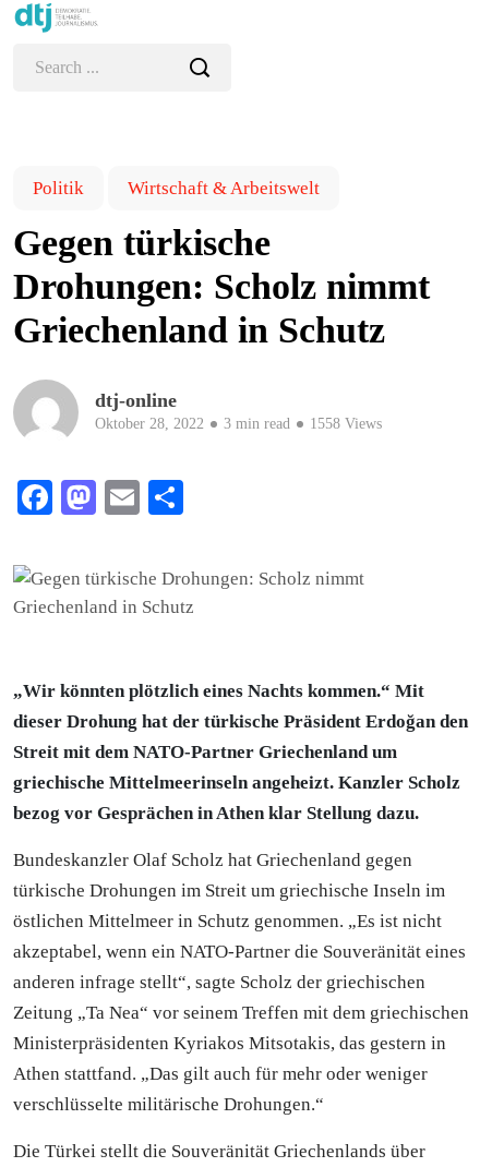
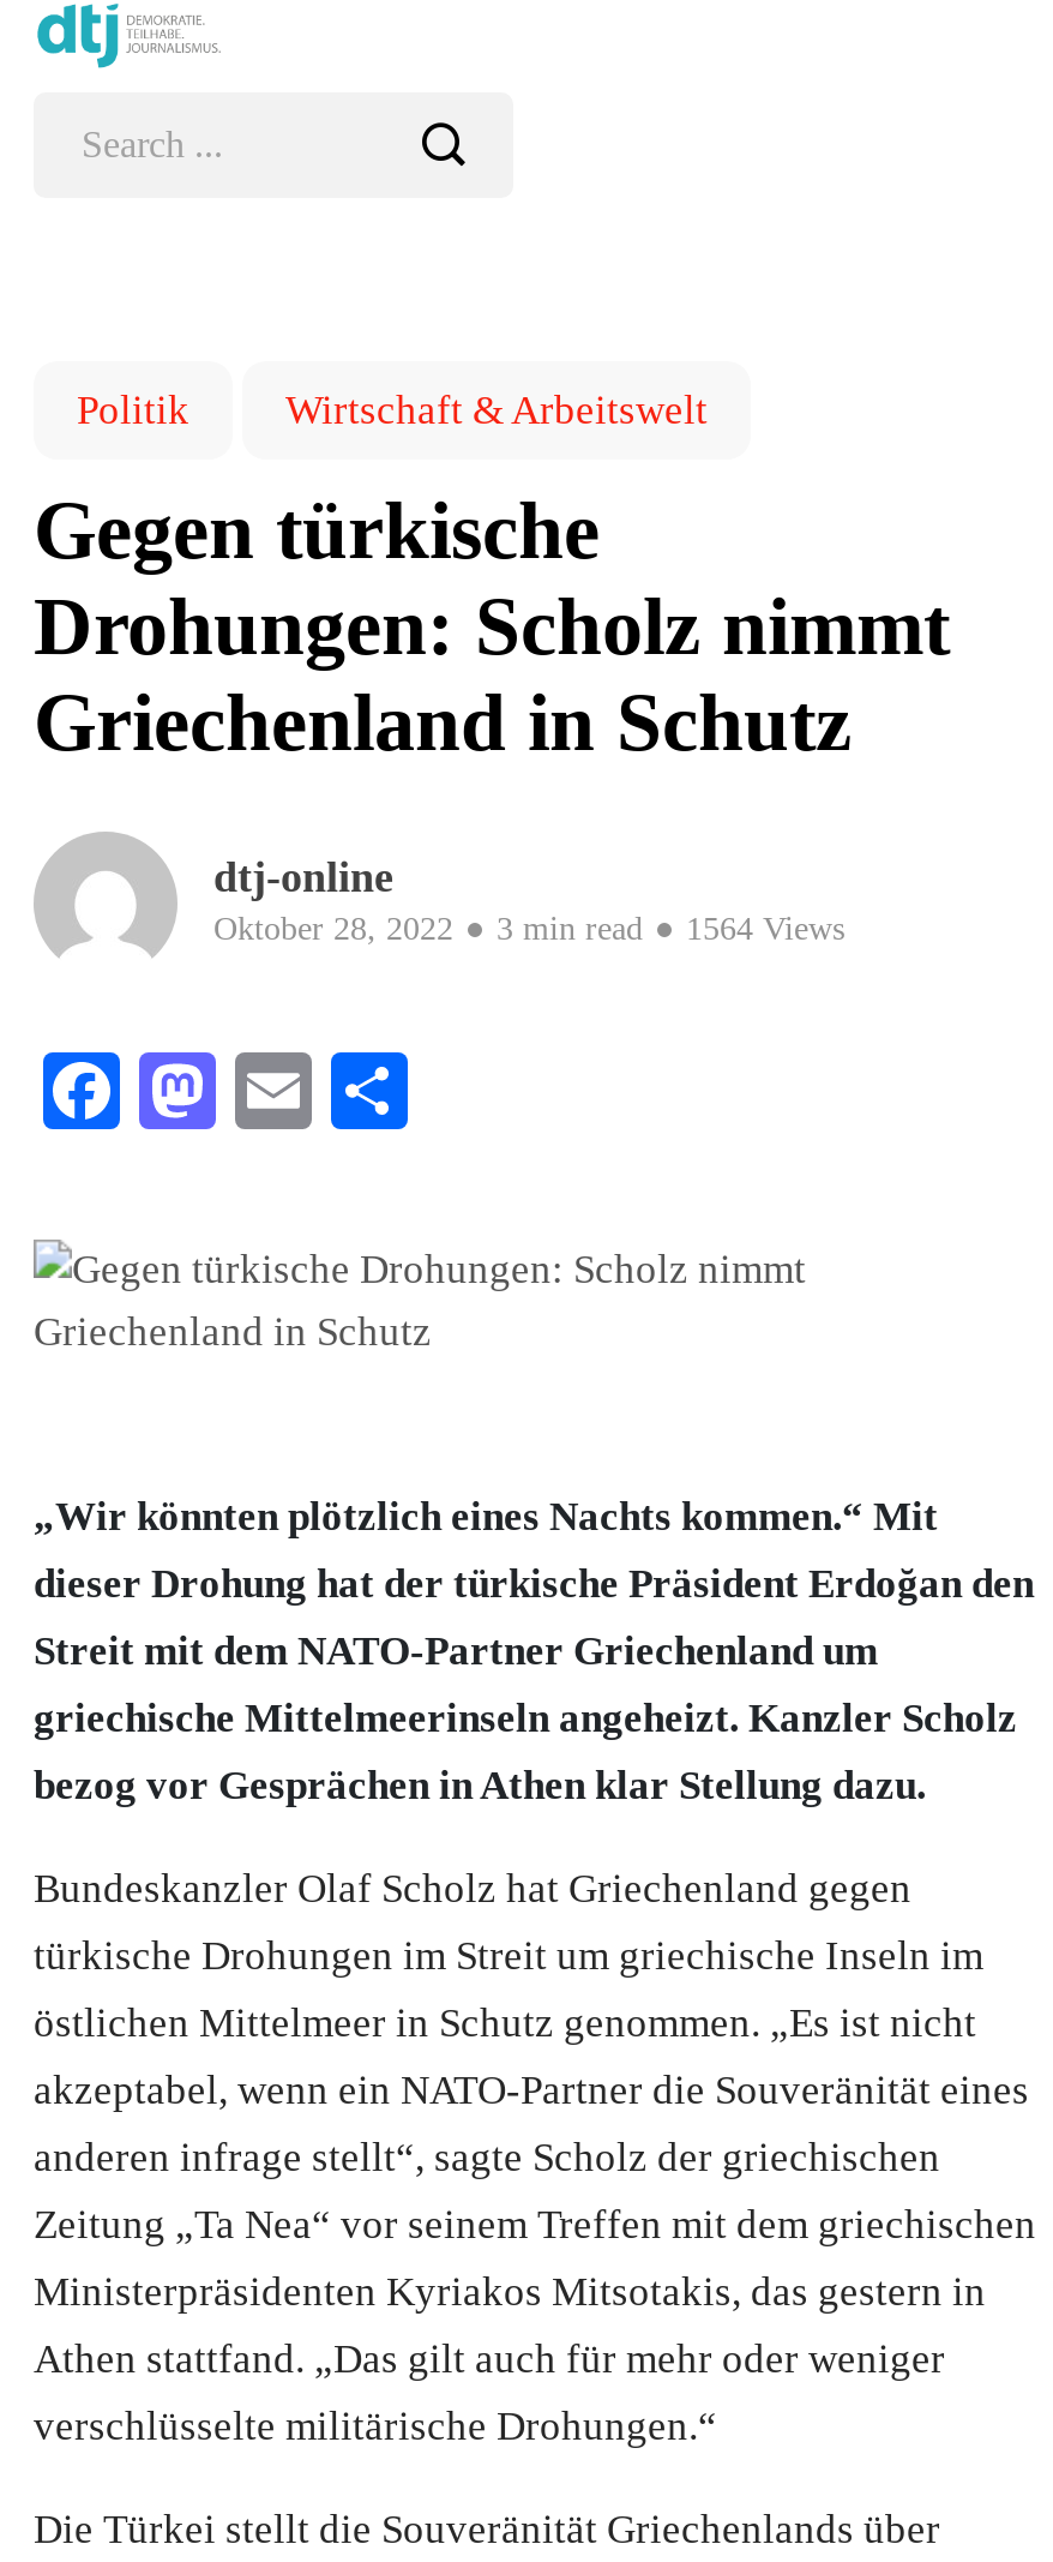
[95,415,382,432] Oktober 28, 2022 3 min read 1558 Views -> [213,910,844,946] Oktober 28, 2022 3 min read 1564 Views

